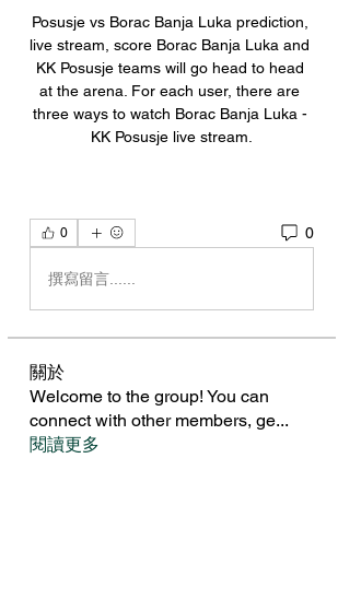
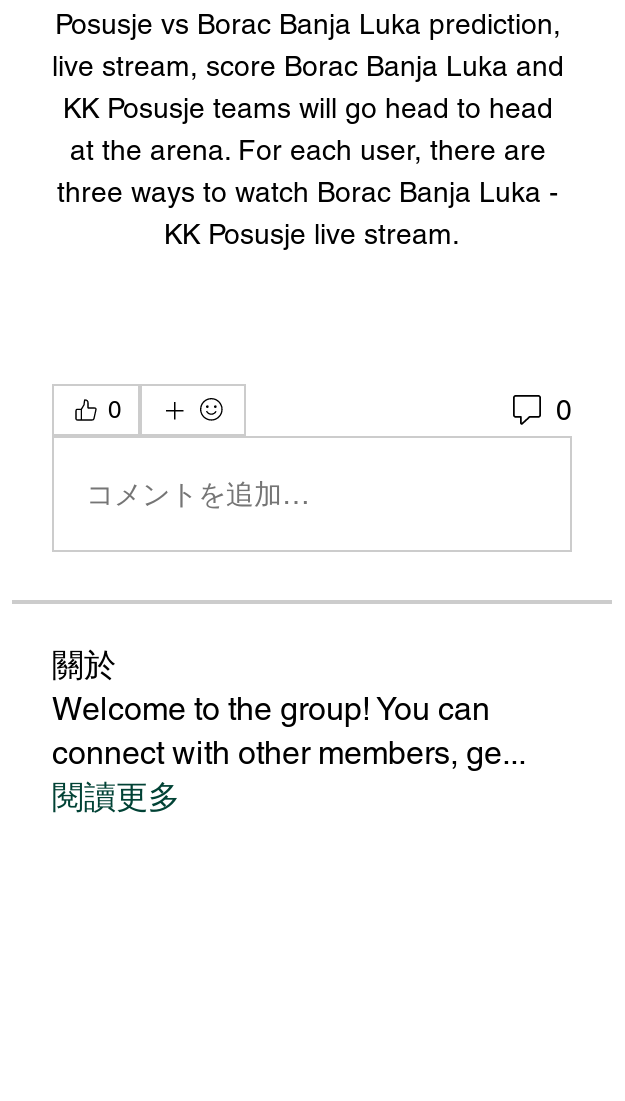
[48,270,136,287] 撰寫留言...... -> [86,478,310,510] コメントを追加…

